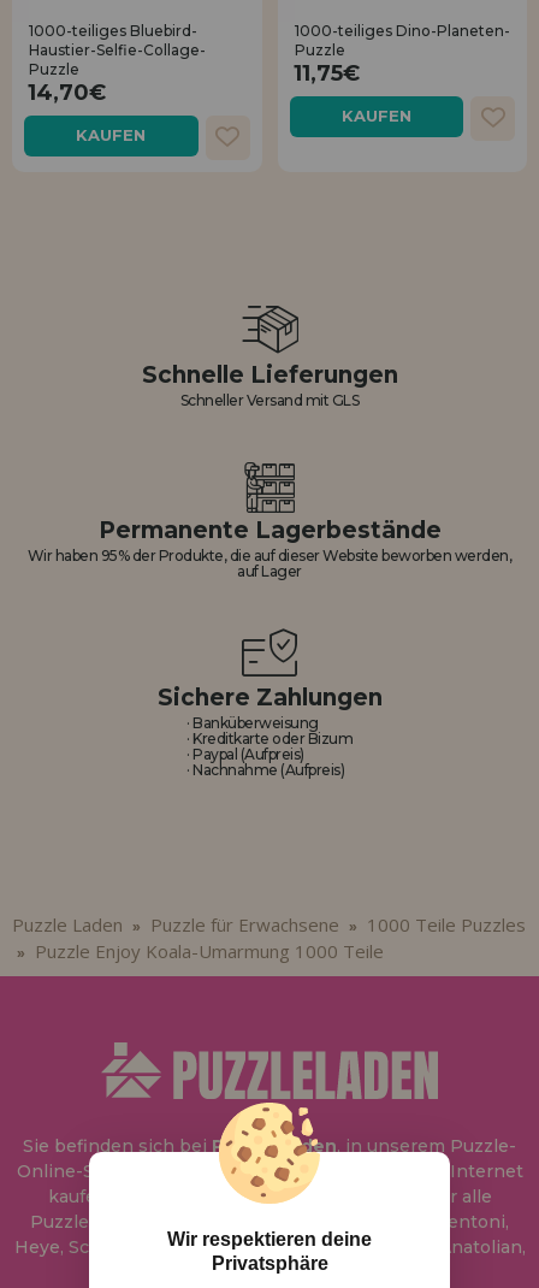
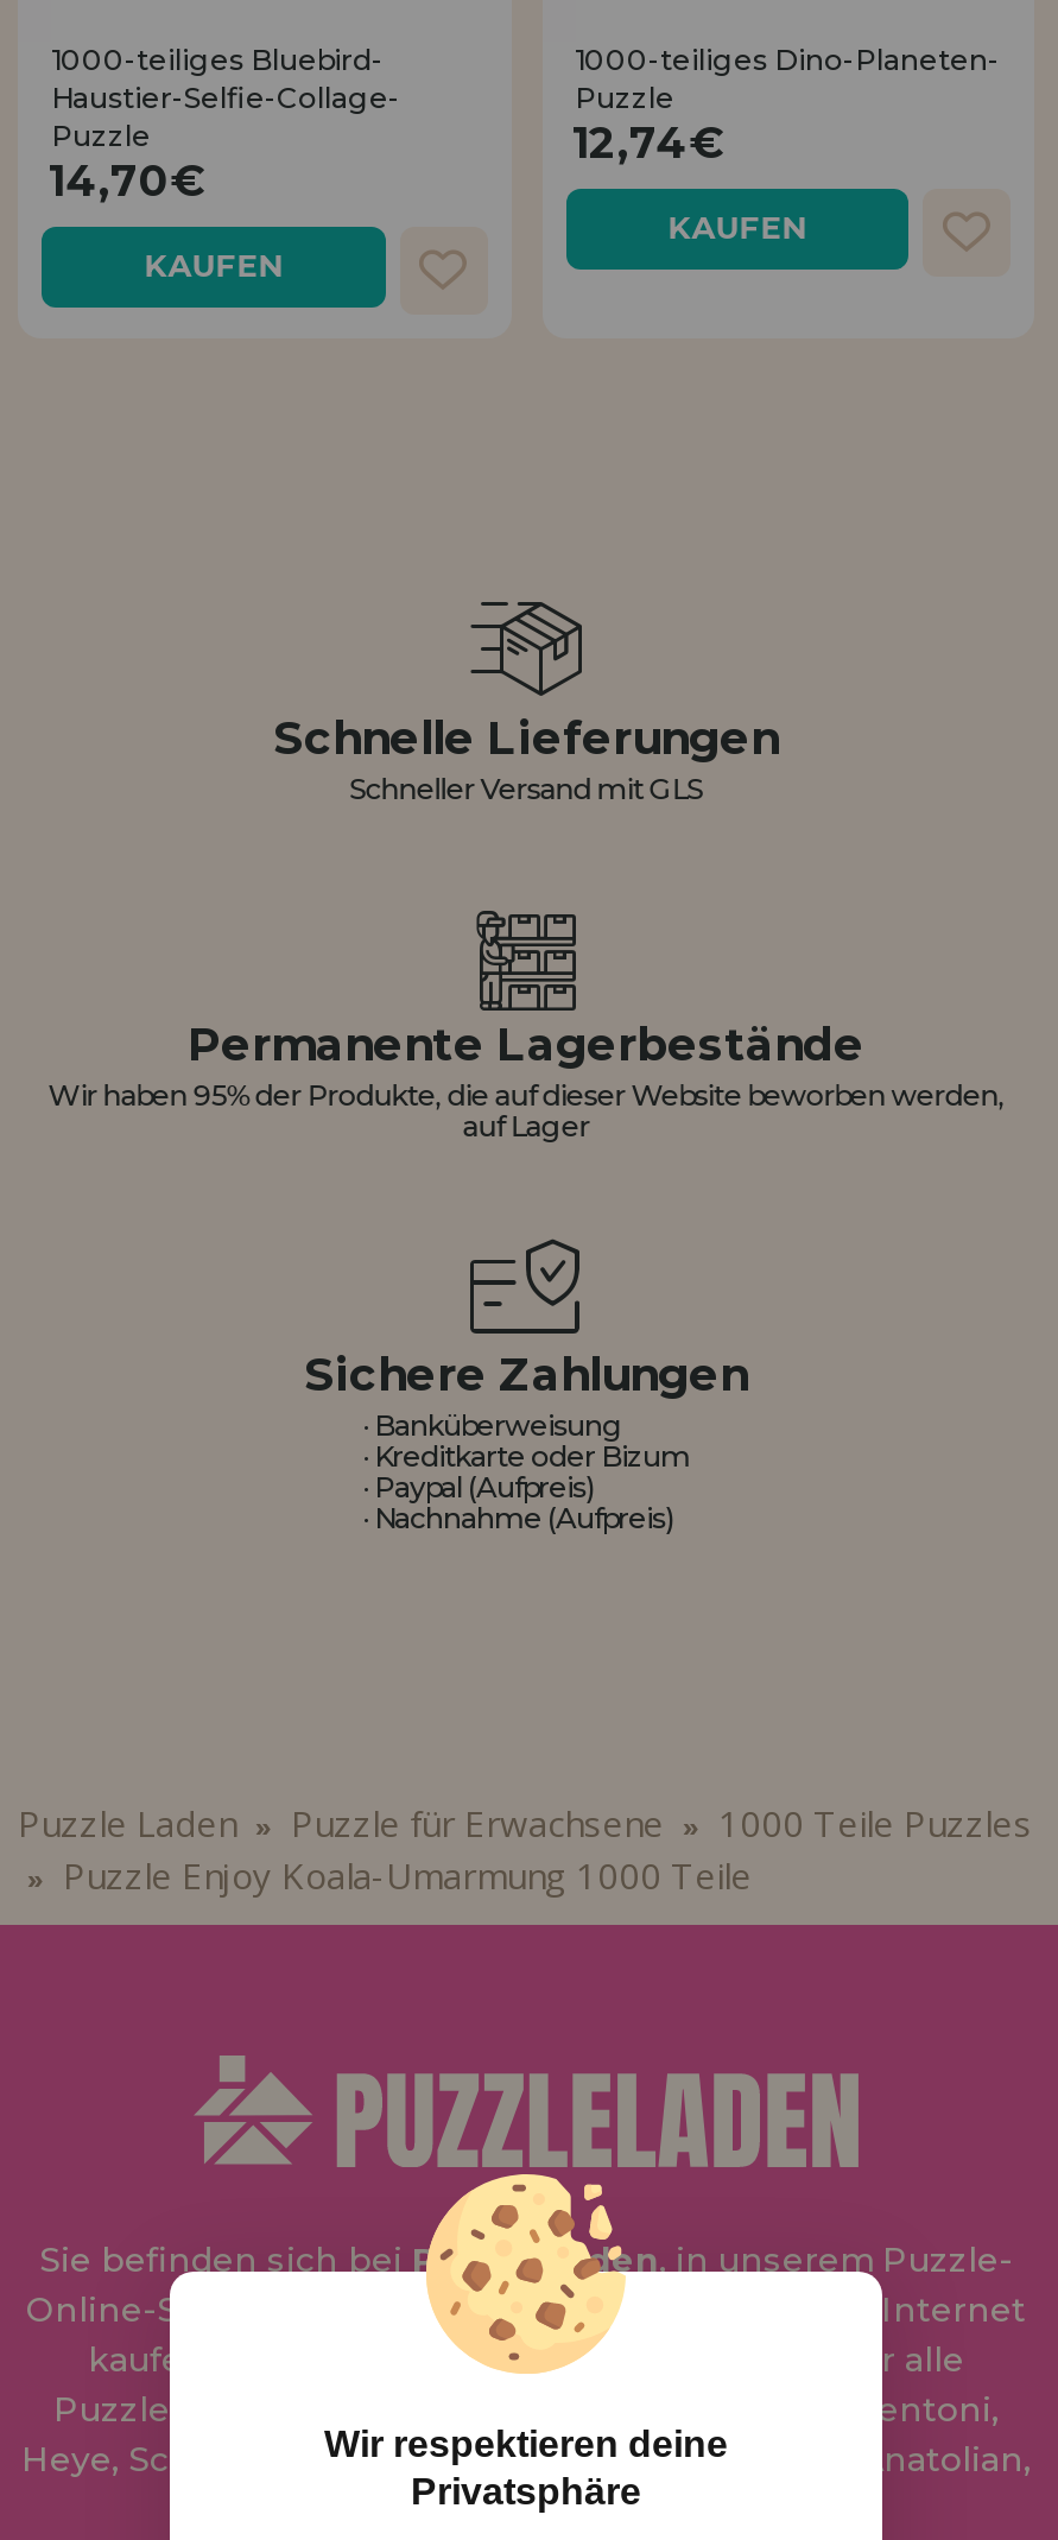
[293,60,359,87] 11,75€ -> [572,118,722,170] 12,74€

